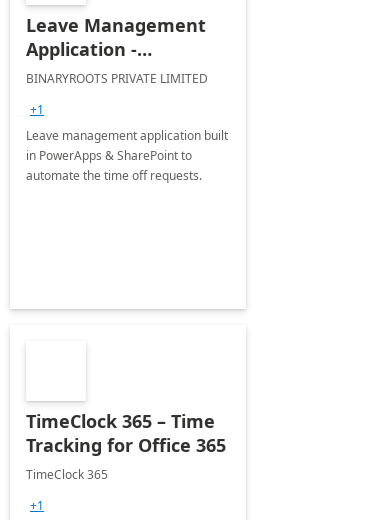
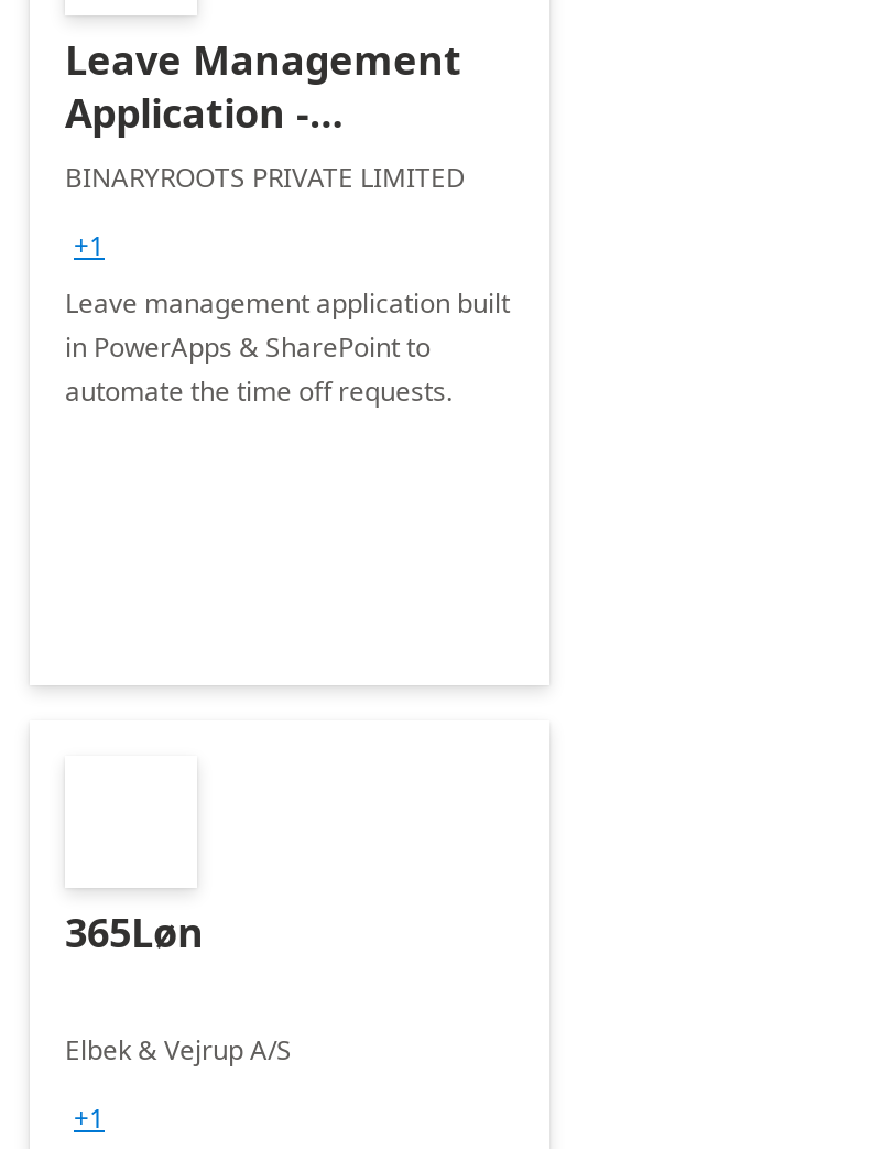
[26,409,226,483] TimeClock 365 – Time | Tracking for Office 365 | TimeClock 365 -> [65,906,292,1069] 365Løn | Elbek & Vejrup A/S

